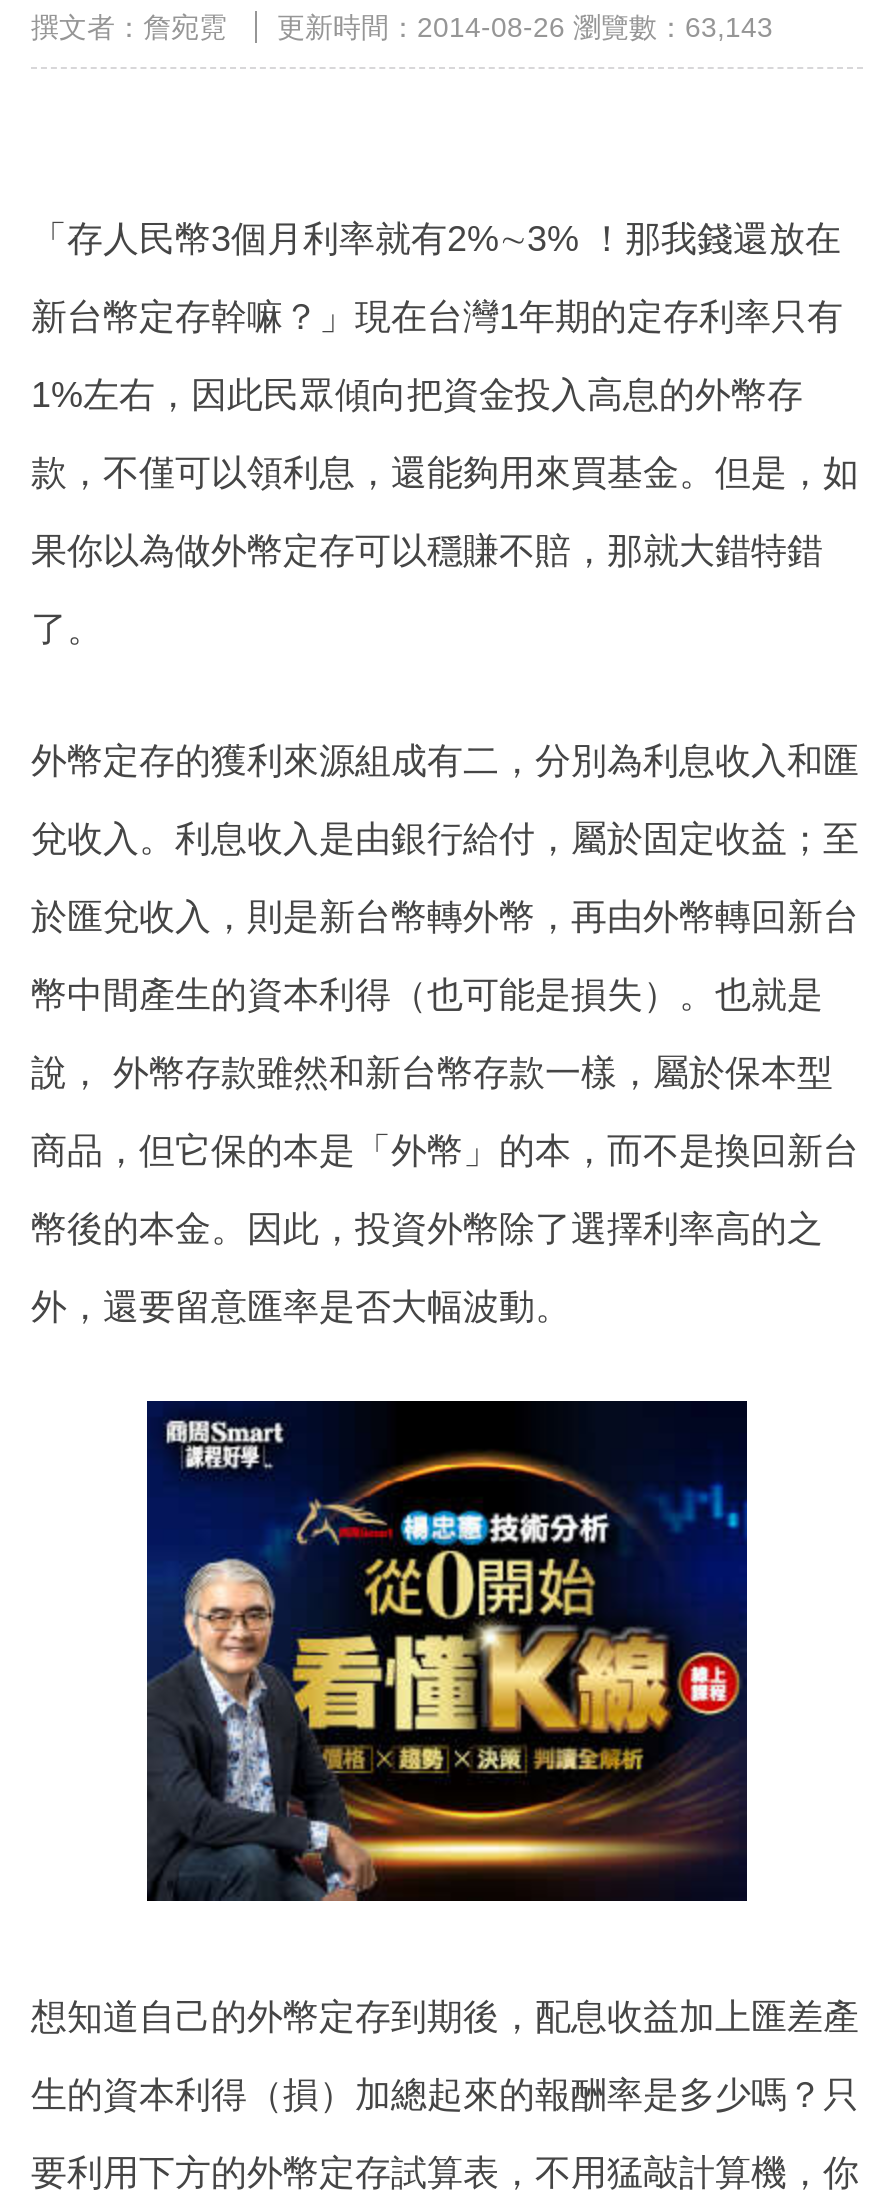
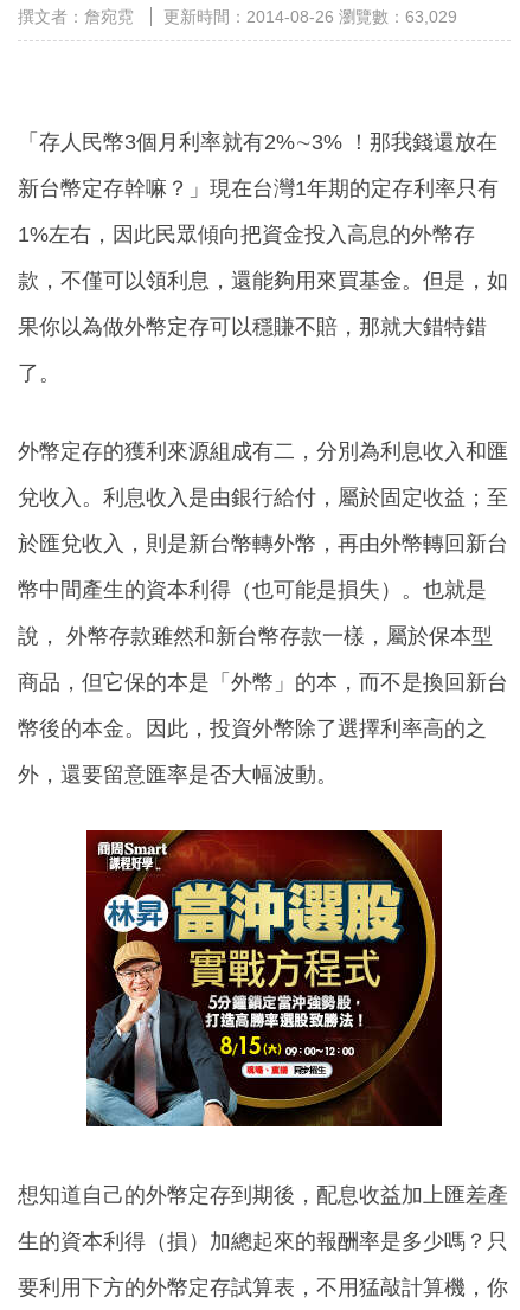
[277,11,773,43] 更新時間：2014-08-26 瀏覽數：63,143 -> [163,7,457,26] 更新時間：2014-08-26 瀏覽數：63,029
[145,1399,749,1903] [image] -> [85,829,443,1128] [image]

